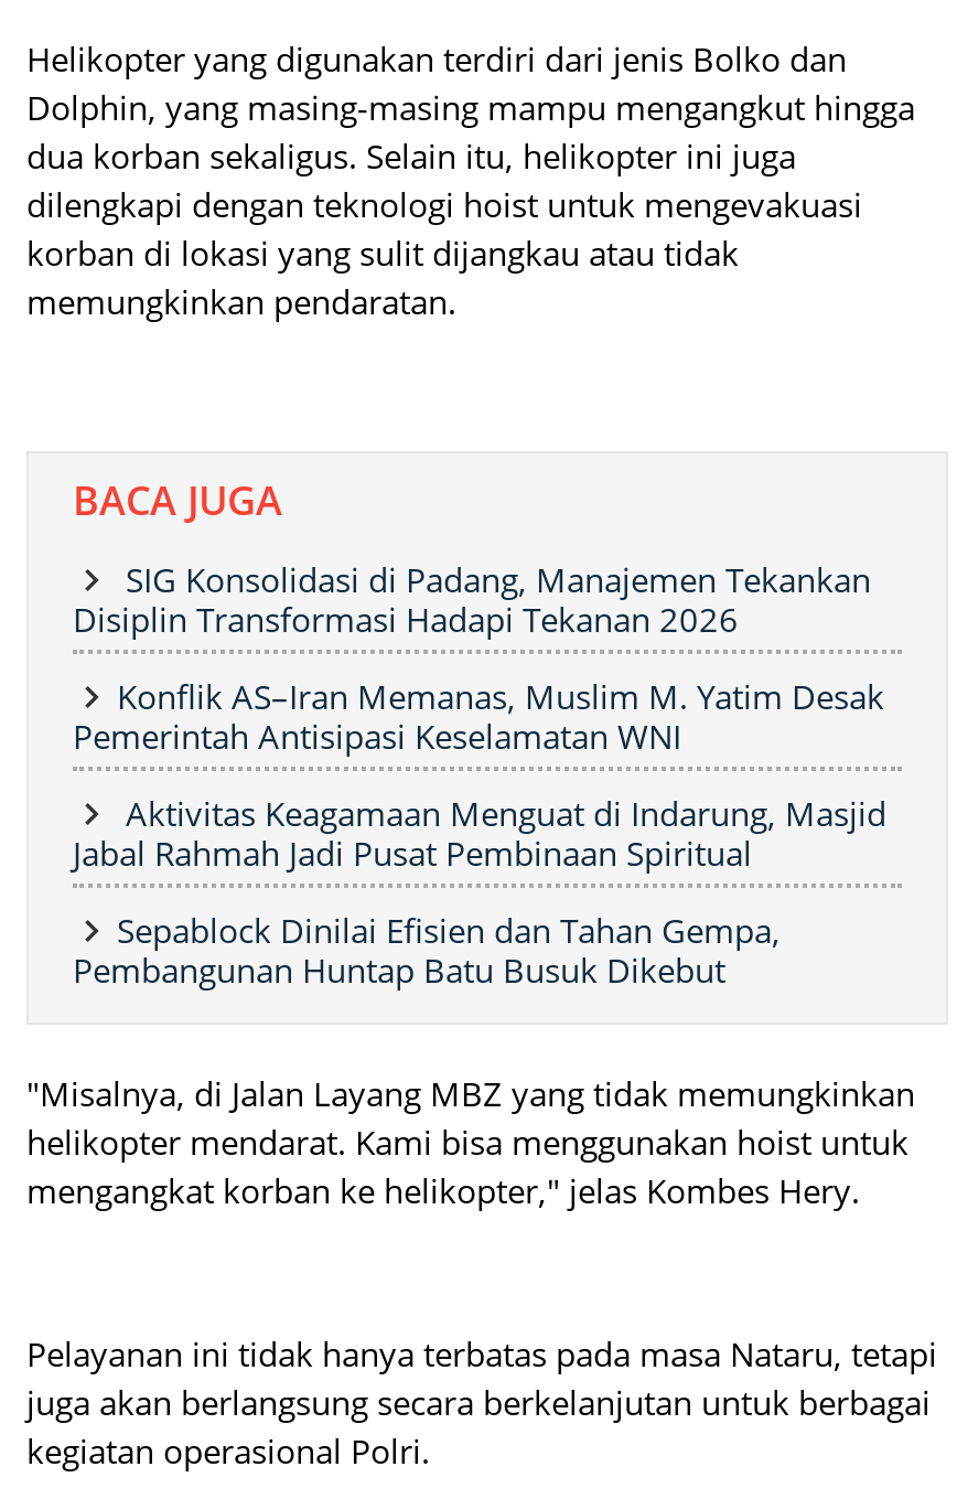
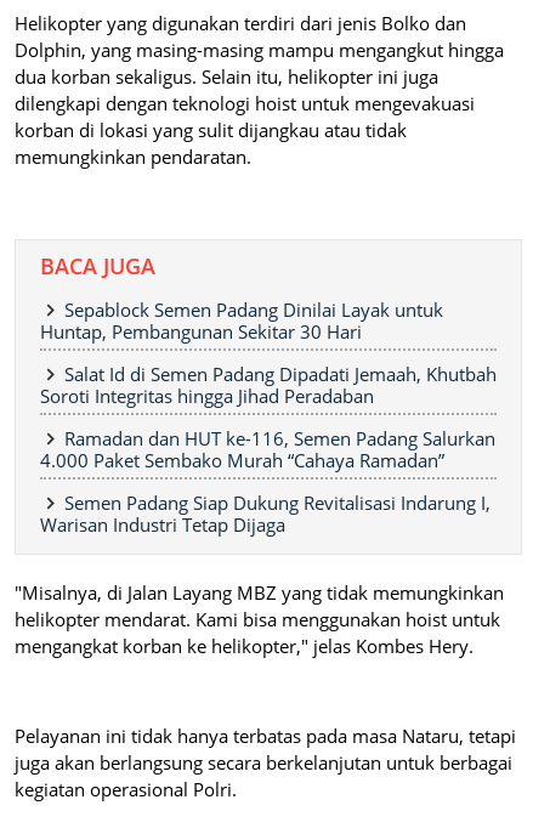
[73,557,871,640] SIG Konsolidasi di Padang, Manajemen Tekankan | Disiplin Transformasi Hadapi Tekanan 2026 -> [40,297,443,343] Sepablock Semen Padang Dinilai Layak untuk | Huntap, Pembangunan Sekitar 30 Hari
[73,674,884,757] Konflik AS–Iran Memanas, Muslim M. Yatim Desak | Pemerintah Antisipasi Keselamatan WNI -> [40,362,497,408] Salat Id di Semen Padang Dipadati Jemaah, Khutbah | Soroti Integritas hingga Jihad Peradaban
[73,790,886,874] Aktivitas Keagamaan Menguat di Indarung, Masjid | Jabal Rahmah Jadi Pusat Pembinaan Spiritual -> [40,426,495,472] Ramadan dan HUT ke-116, Semen Padang Salurkan | 4.000 Paket Sembako Murah “Cahaya Ramadan”
[73,907,781,991] Sepablock Dinilai Efisien dan Tahan Gempa, | Pembangunan Huntap Batu Busuk Dikebut -> [40,490,491,536] Semen Padang Siap Dukung Revitalisasi Indarung I, | Warisan Industri Tetap Dijaga

